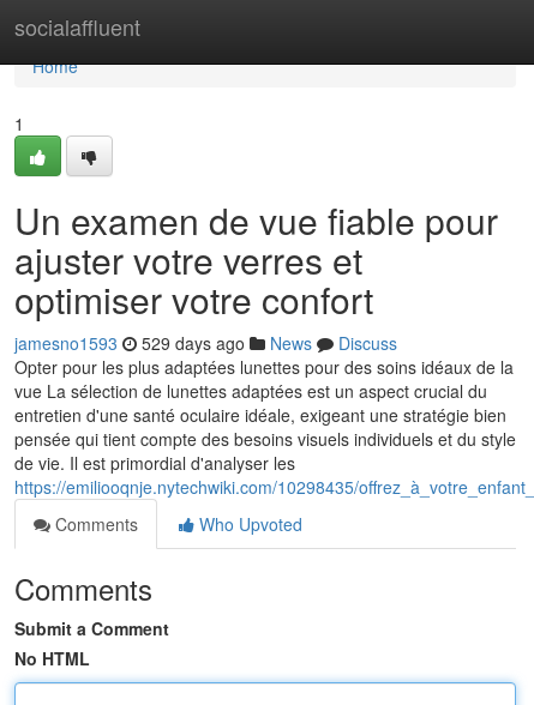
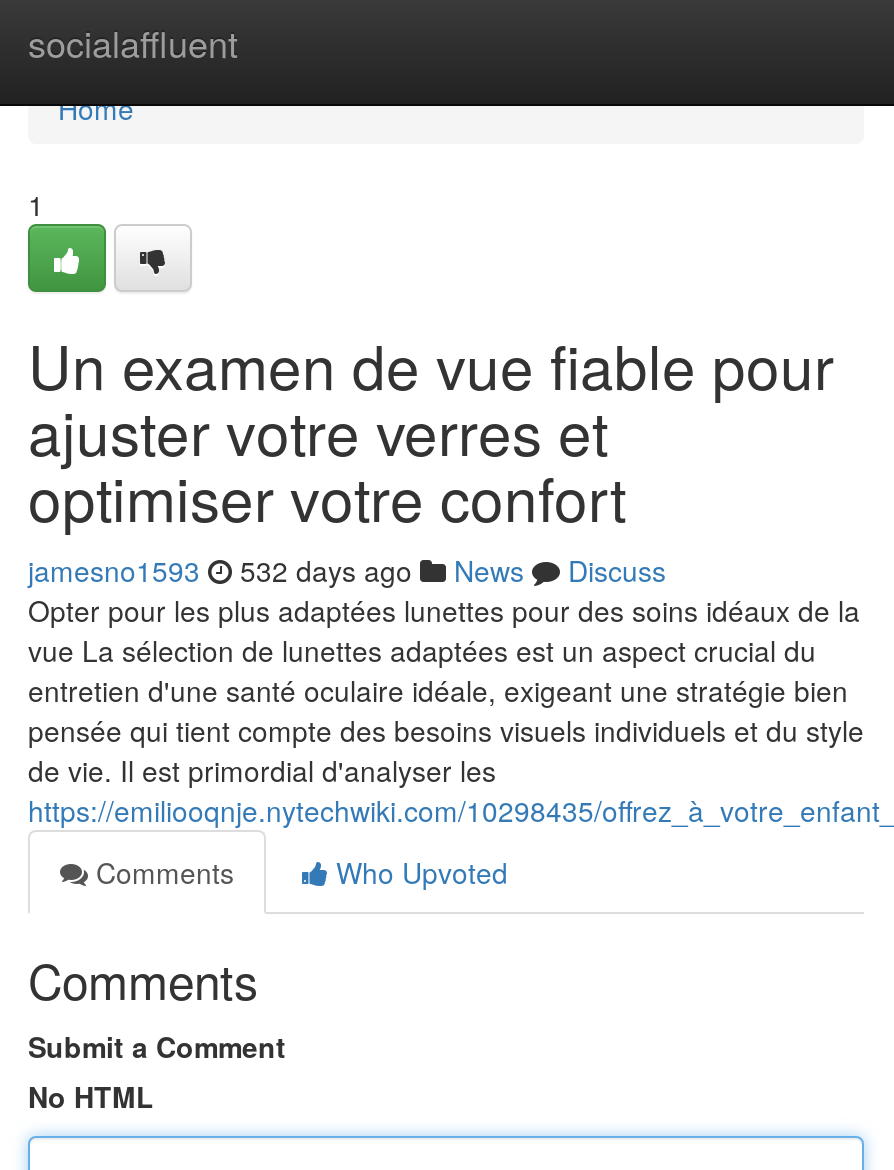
[14,331,397,355] jamesno1593 529 days ago News Discuss -> [28,550,666,590] jamesno1593 532 days ago News Discuss

